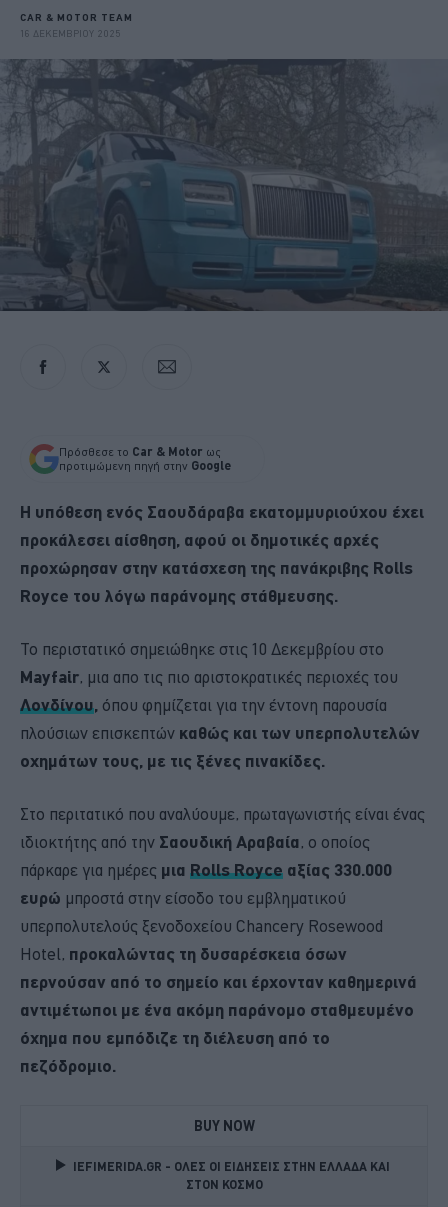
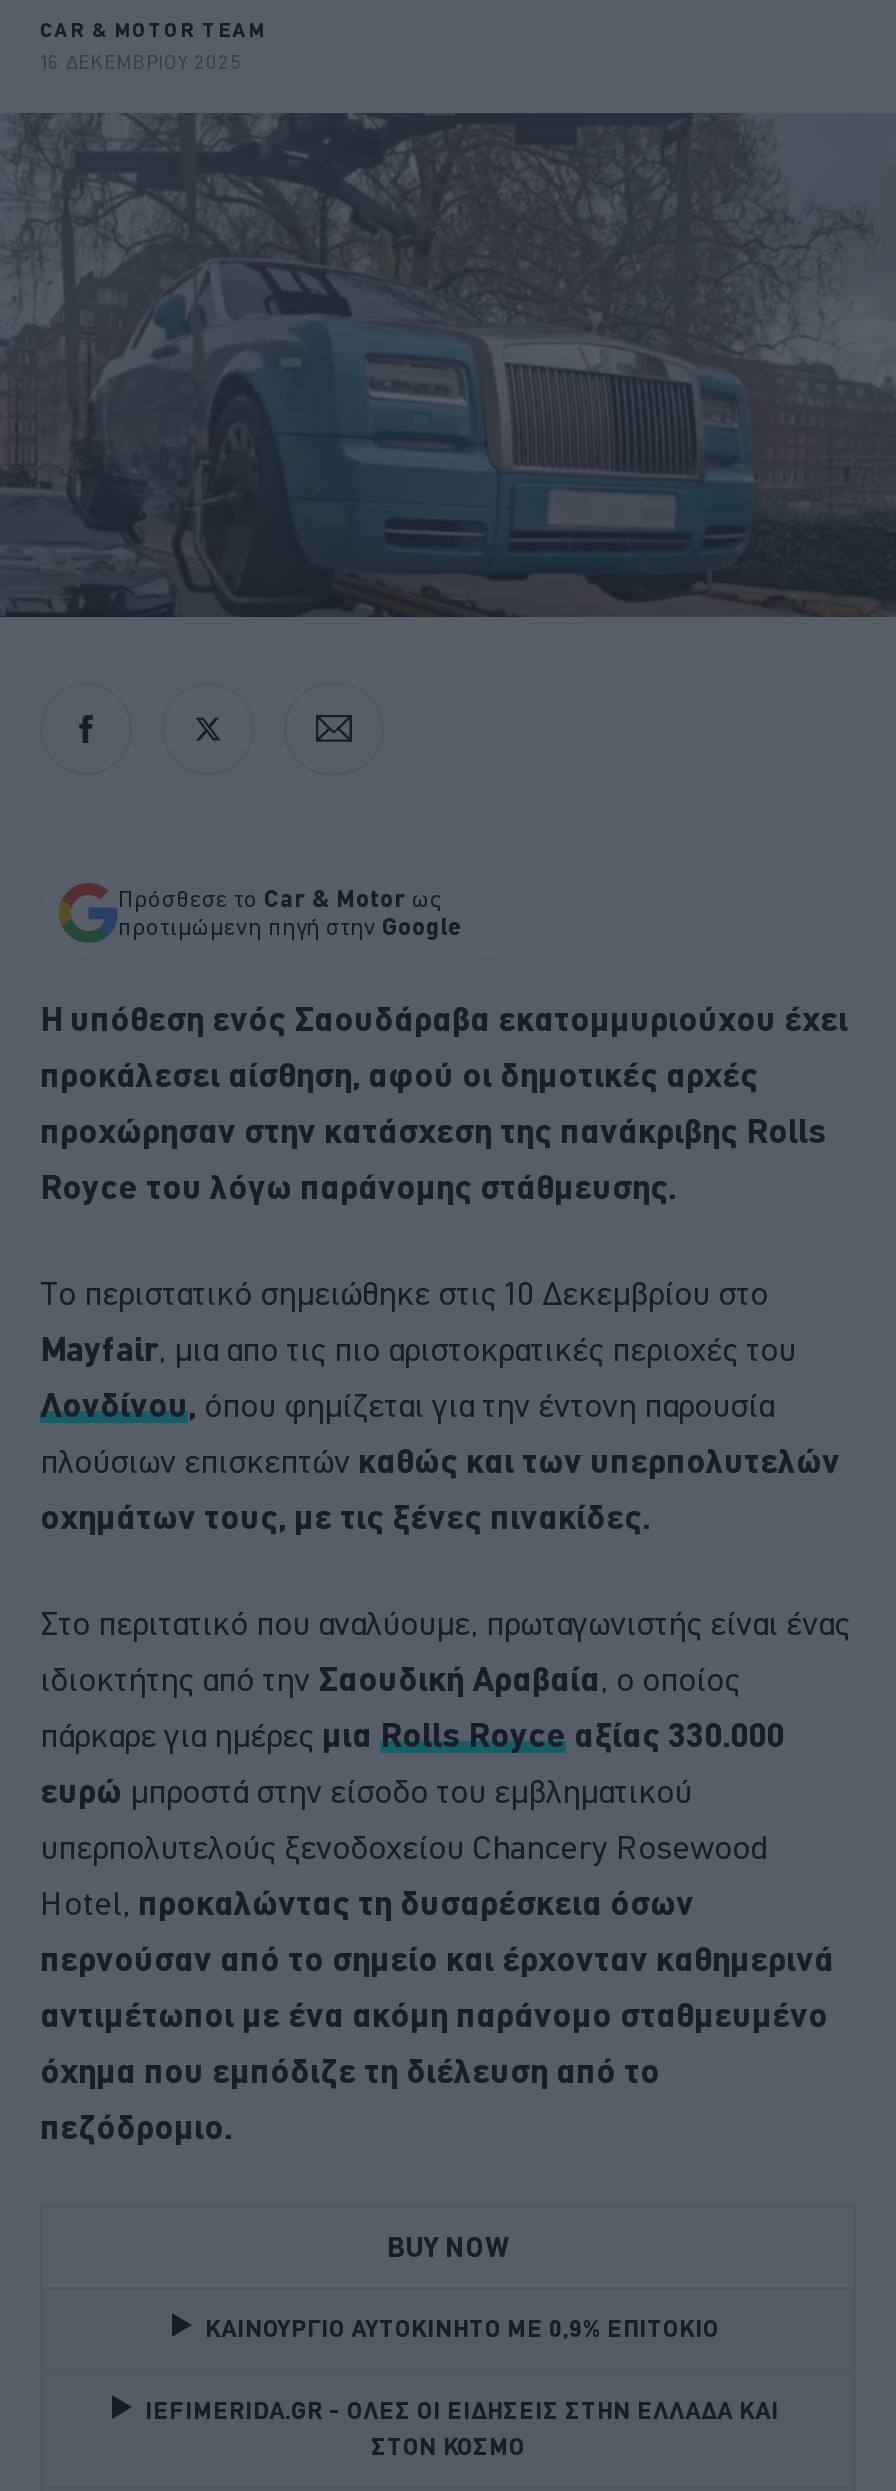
none -> [205,2315,725,2341] ΚΑΙΝΟΥΡΓΙΟ ΑΥΤΟΚΙΝΗΤΟ ΜΕ 0,9% ΕΠΙΤΟΚΙΟ

